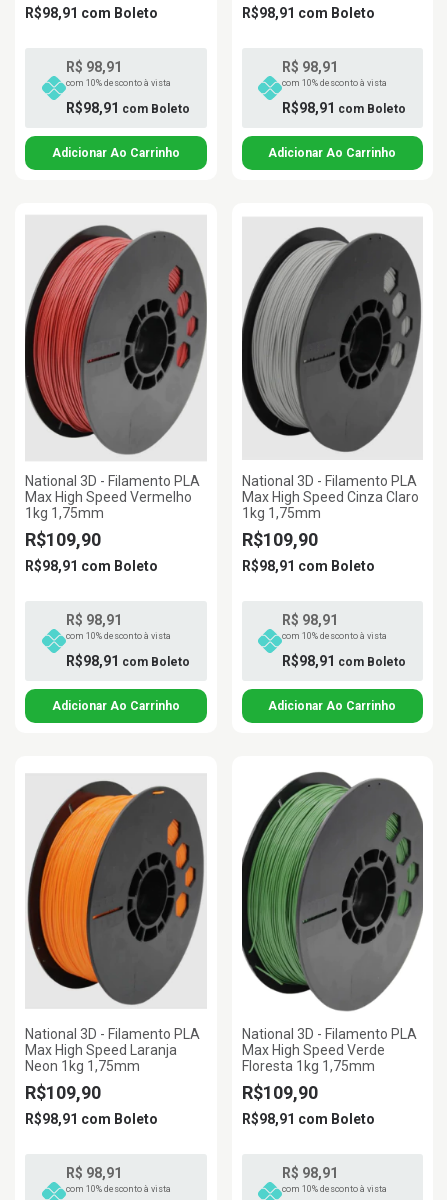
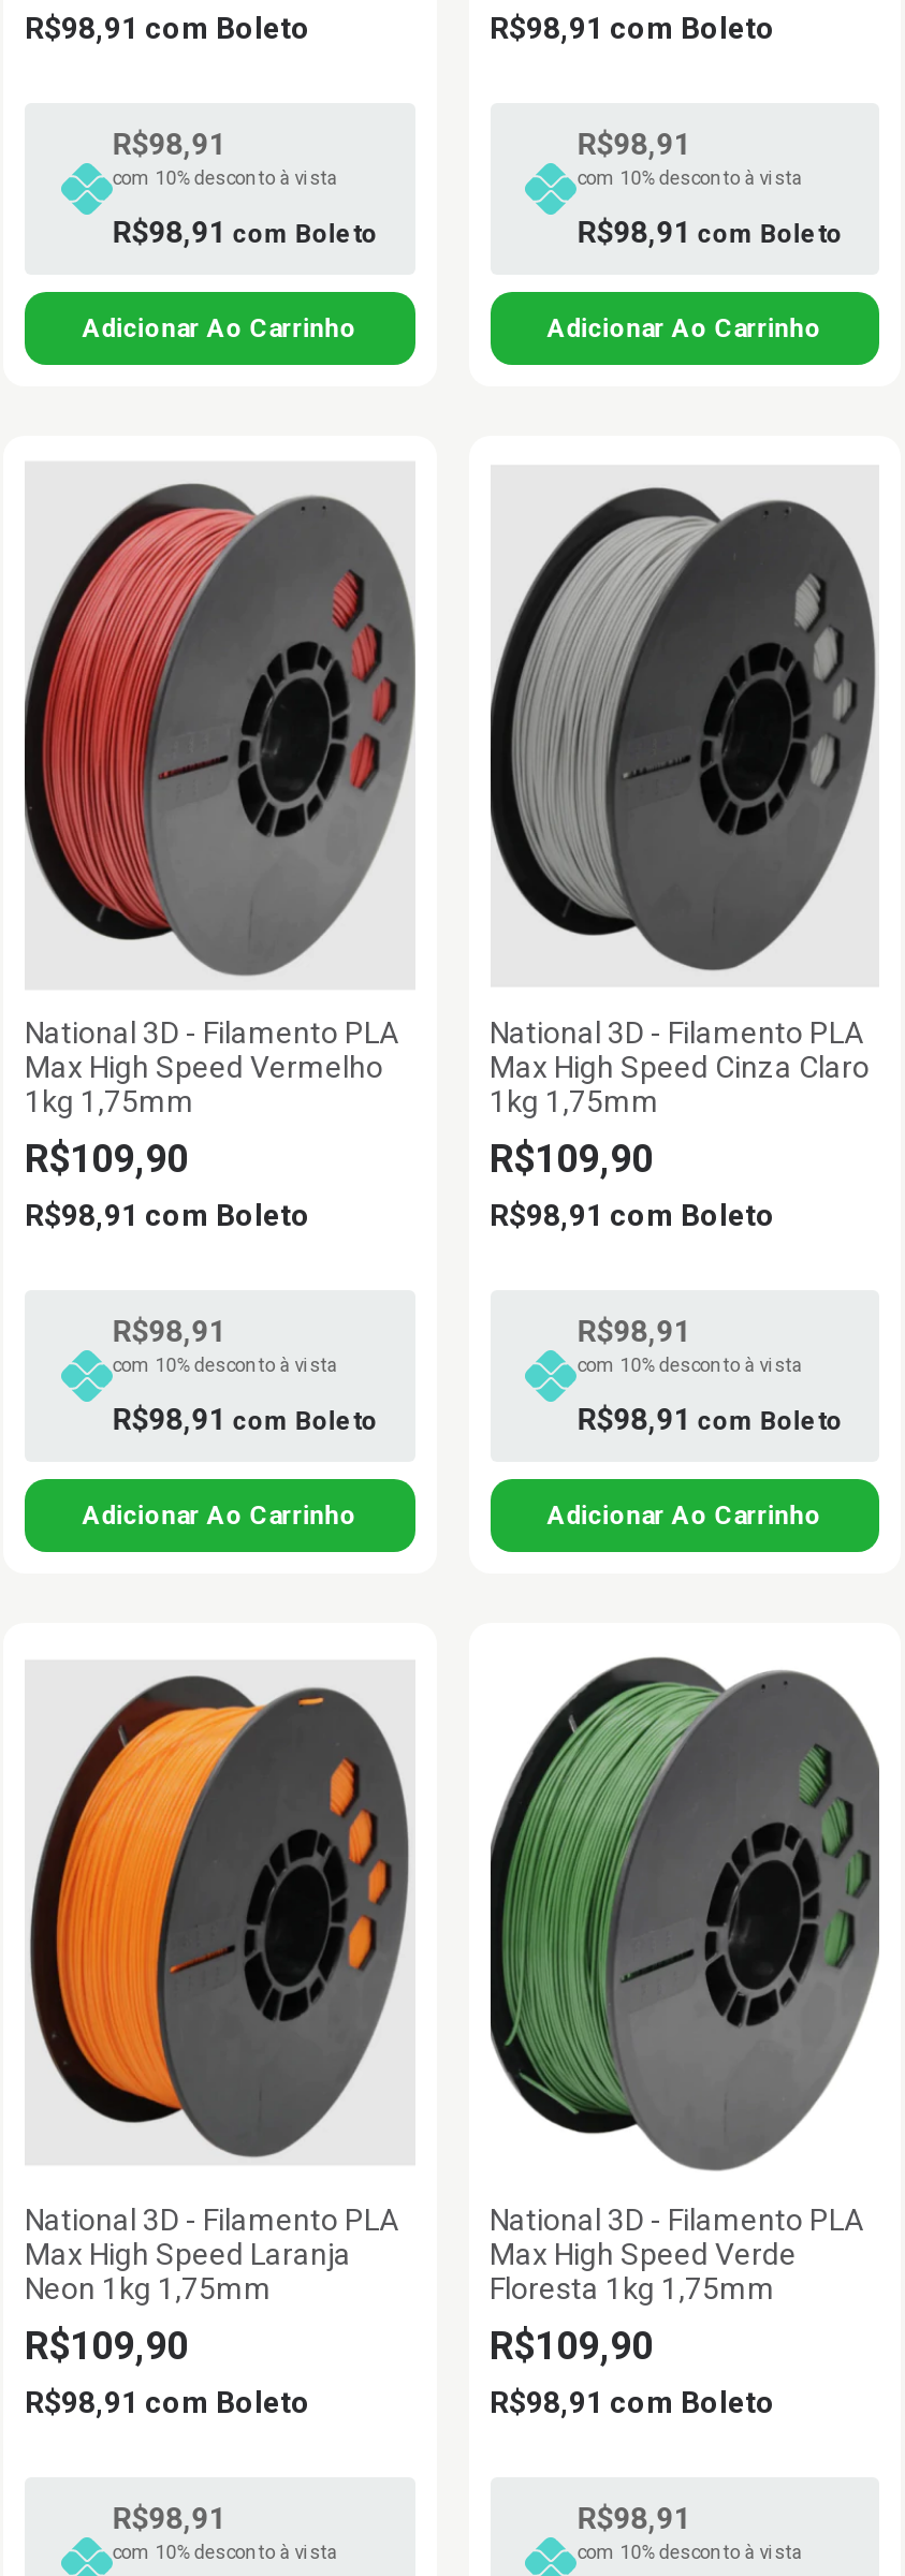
[66,59,122,75] R$ 98,91 -> [112,127,226,161] R$98,91
[282,59,338,75] R$ 98,91 -> [577,127,691,161] R$98,91
[66,612,122,628] R$ 98,91 -> [112,1314,226,1348] R$98,91
[282,612,338,628] R$ 98,91 -> [577,1314,691,1348] R$98,91
[66,1165,122,1181] R$ 98,91 -> [112,2501,226,2535] R$98,91
[282,1165,338,1181] R$ 98,91 -> [577,2501,691,2535] R$98,91

